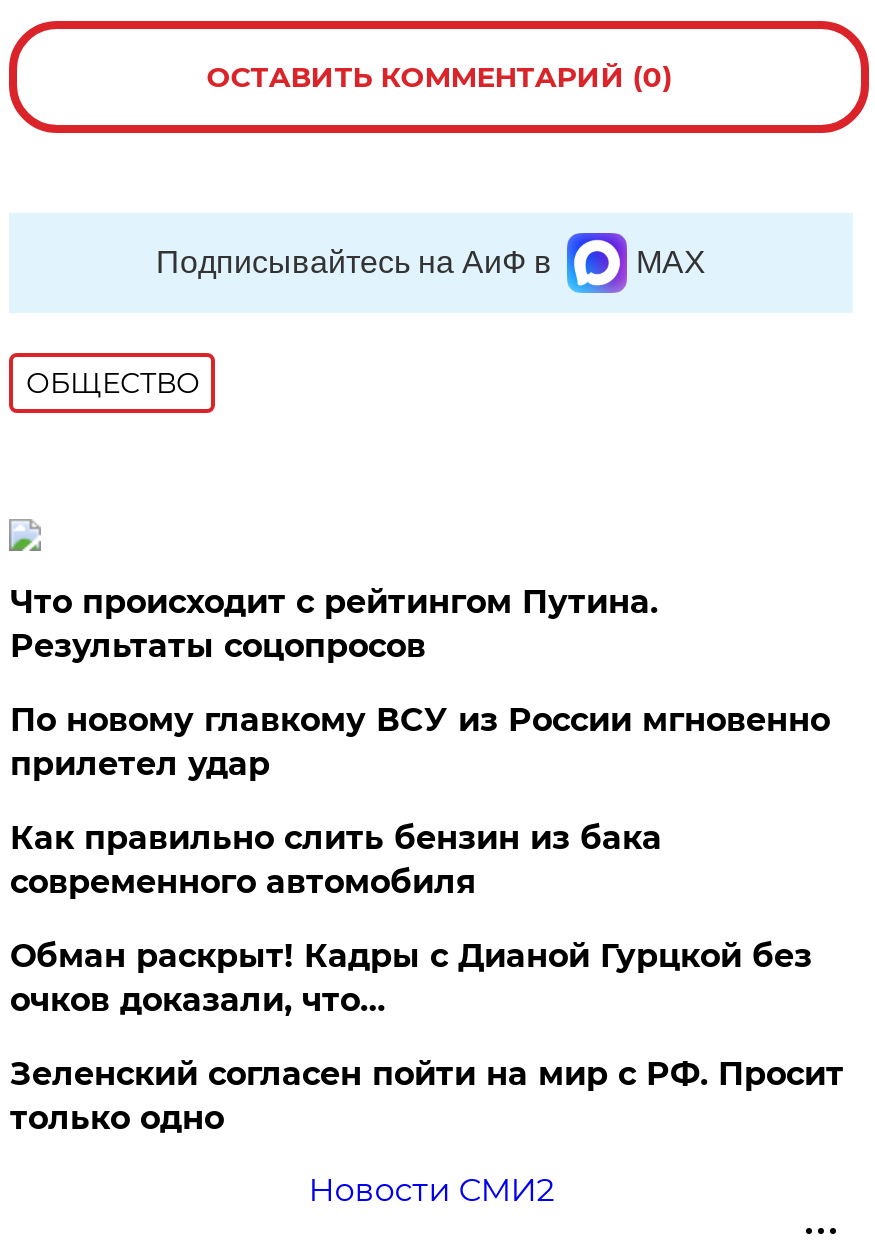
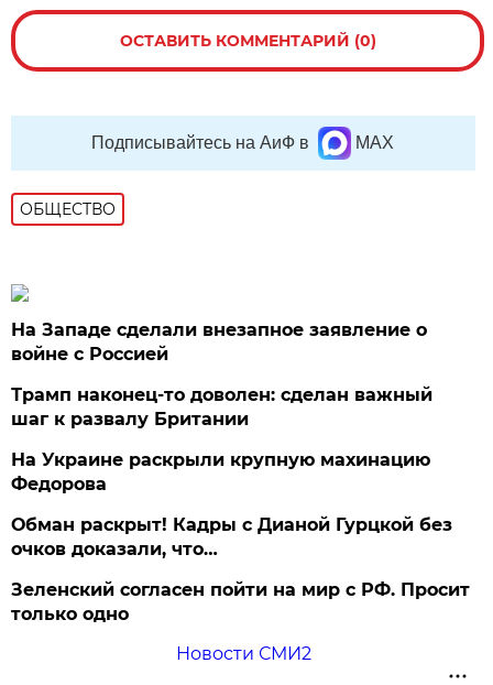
[10,583,658,665] Что происходит с рейтингом Путина. | Результаты соцопросов -> [11,319,427,365] На Западе сделали внезапное заявление о | войне с Россией
[10,701,830,783] По новому главкому ВСУ из России мгновенно | прилетел удар -> [11,384,433,430] Трамп наконец-то доволен: сделан важный | шаг к развалу Британии
[10,819,662,901] Как правильно слить бензин из бака | современного автомобиля -> [11,449,431,495] На Украине раскрыли крупную махинацию | Федорова

